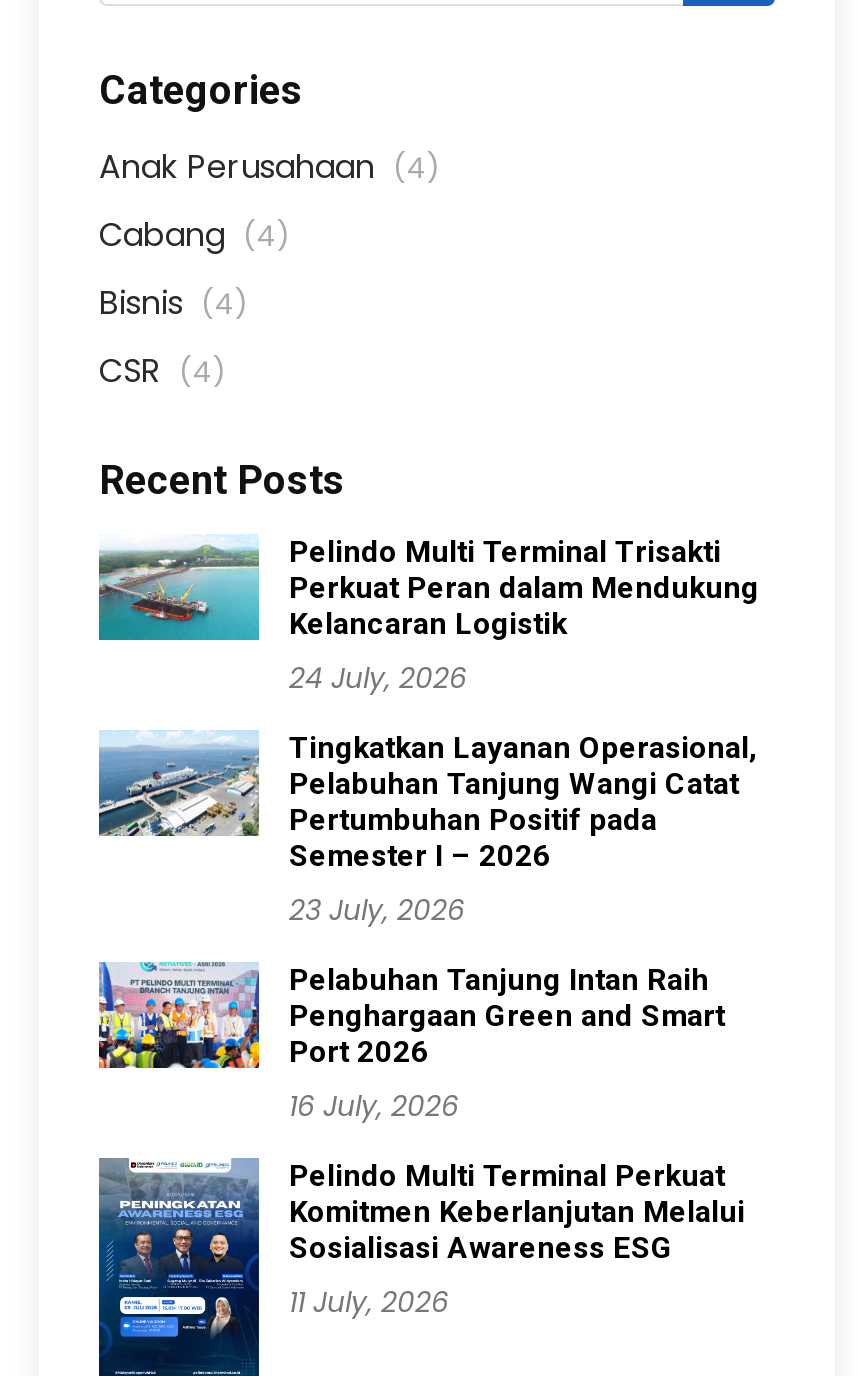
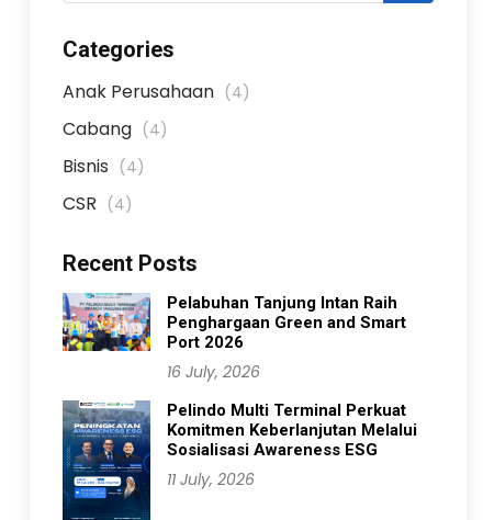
[97,533,759,929] [image] | Pelindo Multi Terminal Trisakti | Perkuat Peran dalam Mendukung | Kelancaran Logistik | 24 July, 2026 | Tingkatkan Layanan Operasional, | Pelabuhan Tanjung Wangi Catat | Pertumbuhan Positif pada | Semester I – 2026 | 23 July, 2026 -> none
[97,732,261,838] [image] -> none

